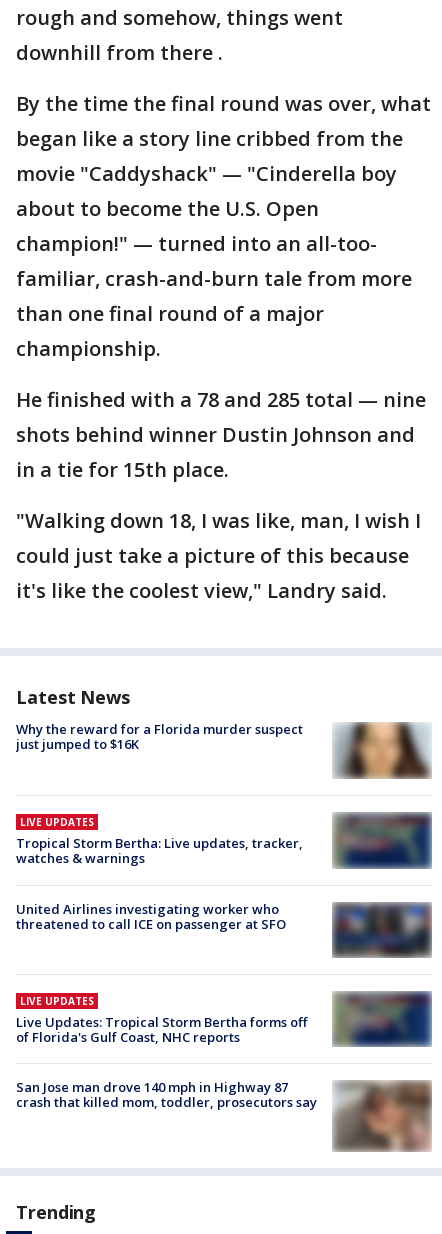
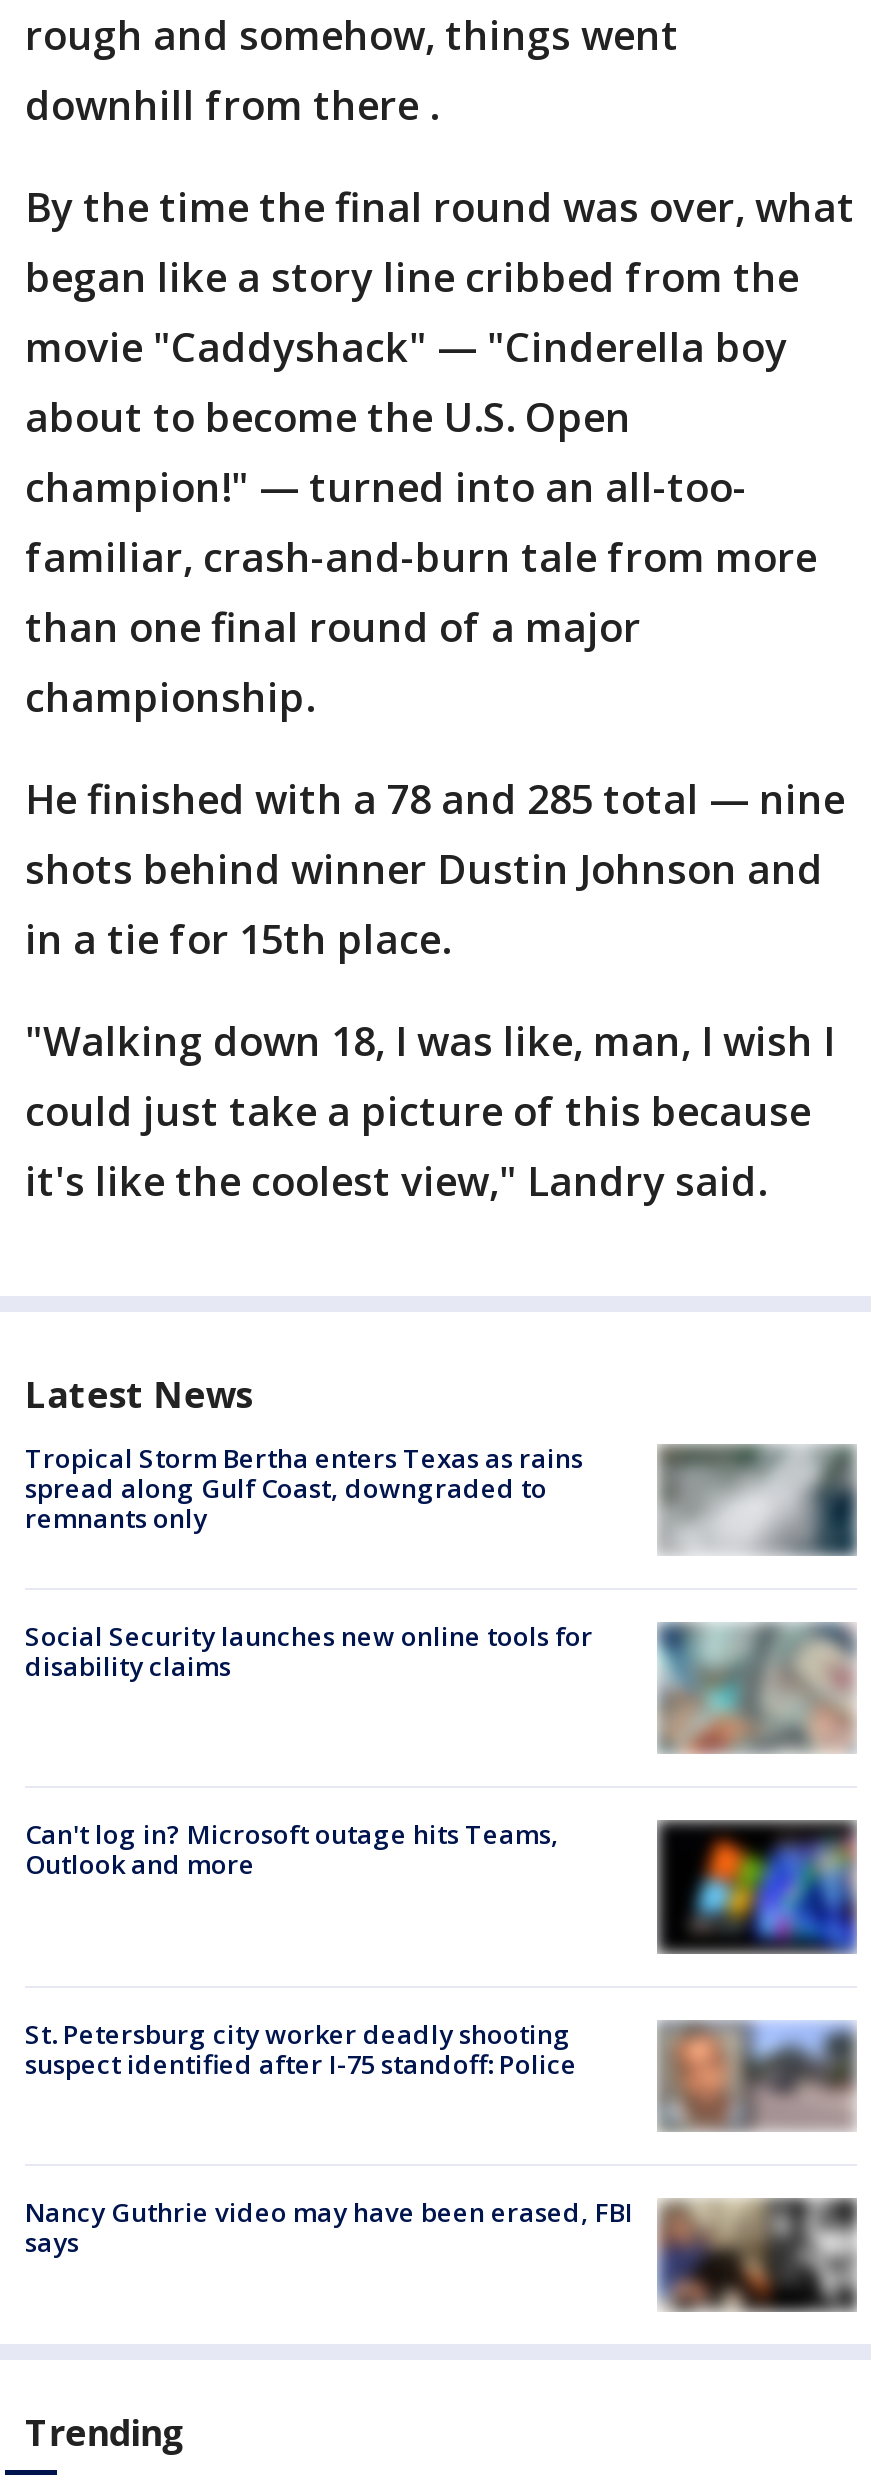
[16,720,431,780] [image] | Why the reward for a Florida murder suspect | just jumped to $16K -> [25,1440,857,1558] [image] | Tropical Storm Bertha enters Texas as rains | spread along Gulf Coast, downgraded to | remnants only
[16,812,433,873] [image] | LIVE UPDATES | Tropical Storm Bertha: Live updates, tracker, | watches & warnings -> [25,1618,857,1756] [image] | Social Security launches new online tools for | disability claims
[16,900,286,933] United Airlines investigating worker who | threatened to call ICE on passenger at SFO -> [25,1817,559,1883] Can't log in? Microsoft outage hits Teams, | Outlook and more
[332,901,432,973] [image] -> [655,1812,859,1956] [image]
[16,990,433,1062] [image] | LIVE UPDATES | Live Updates: Tropical Storm Bertha forms off | of Florida's Gulf Coast, NHC reports -> [25,1990,857,2132] [image] | St. Petersburg city worker deadly shooting | suspect identified after I-75 standoff: Police
[16,1078,433,1152] [image] | San Jose man drove 140 mph in Highway 87 | crash that killed mom, toddler, prosecutors say -> [25,2168,857,2312] [image] | Nancy Guthrie video may have been erased, FBI | says

